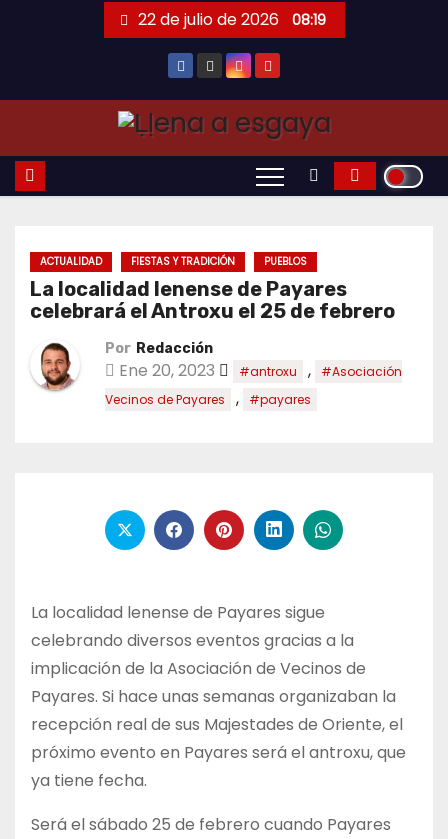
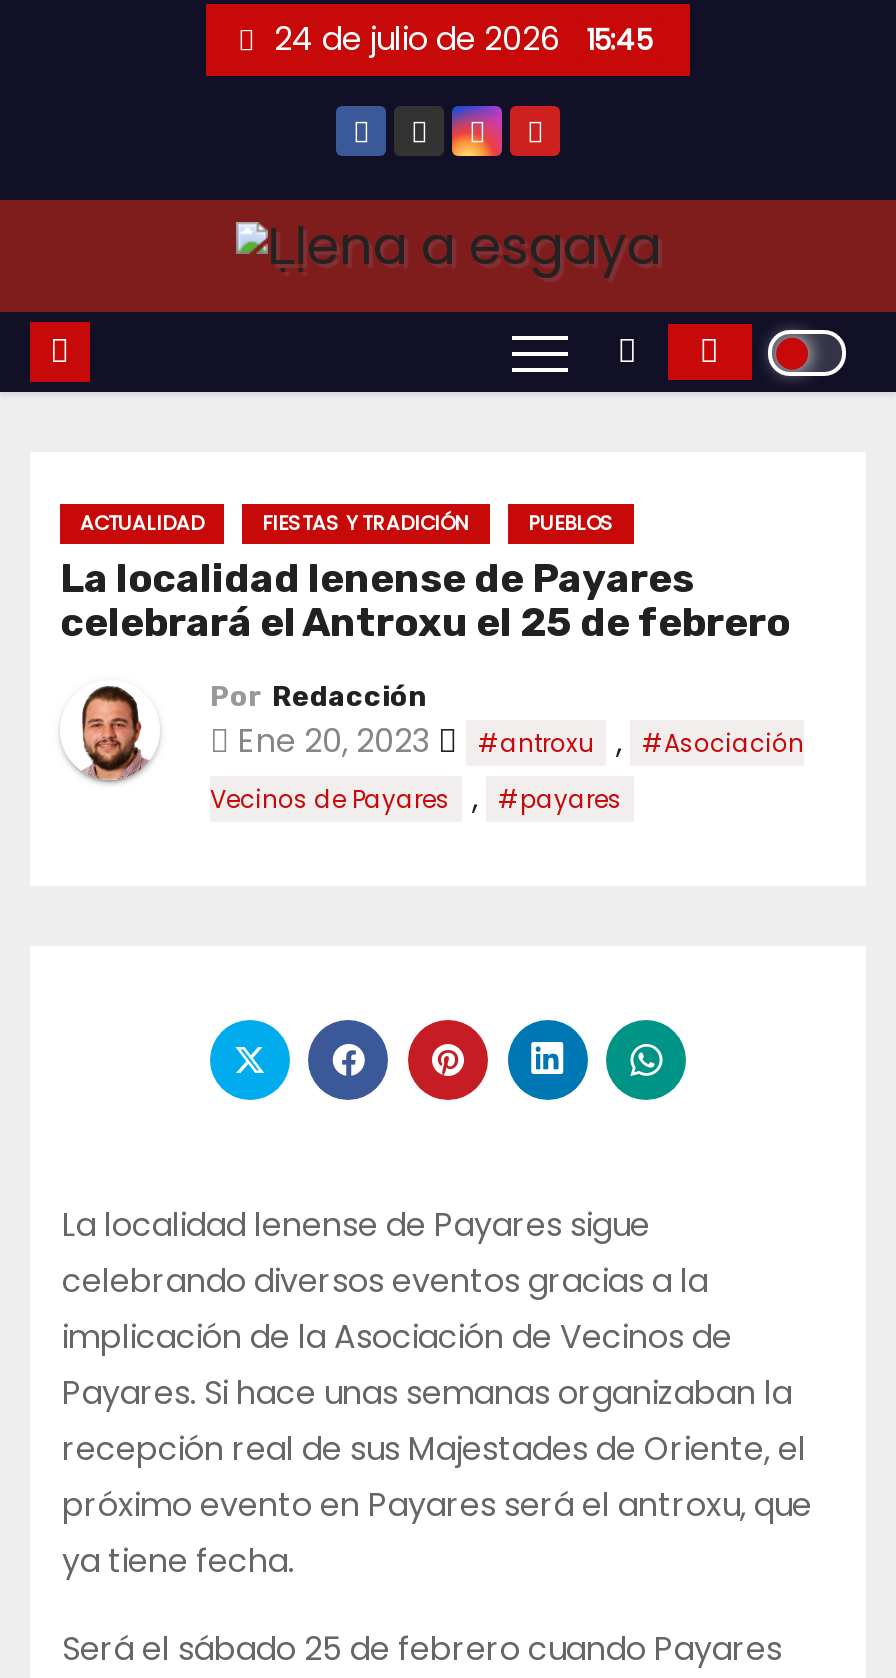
[137,8,325,31] 22 de julio de 2026 08:19 -> [274,16,652,62] 24 de julio de 2026 15:45

